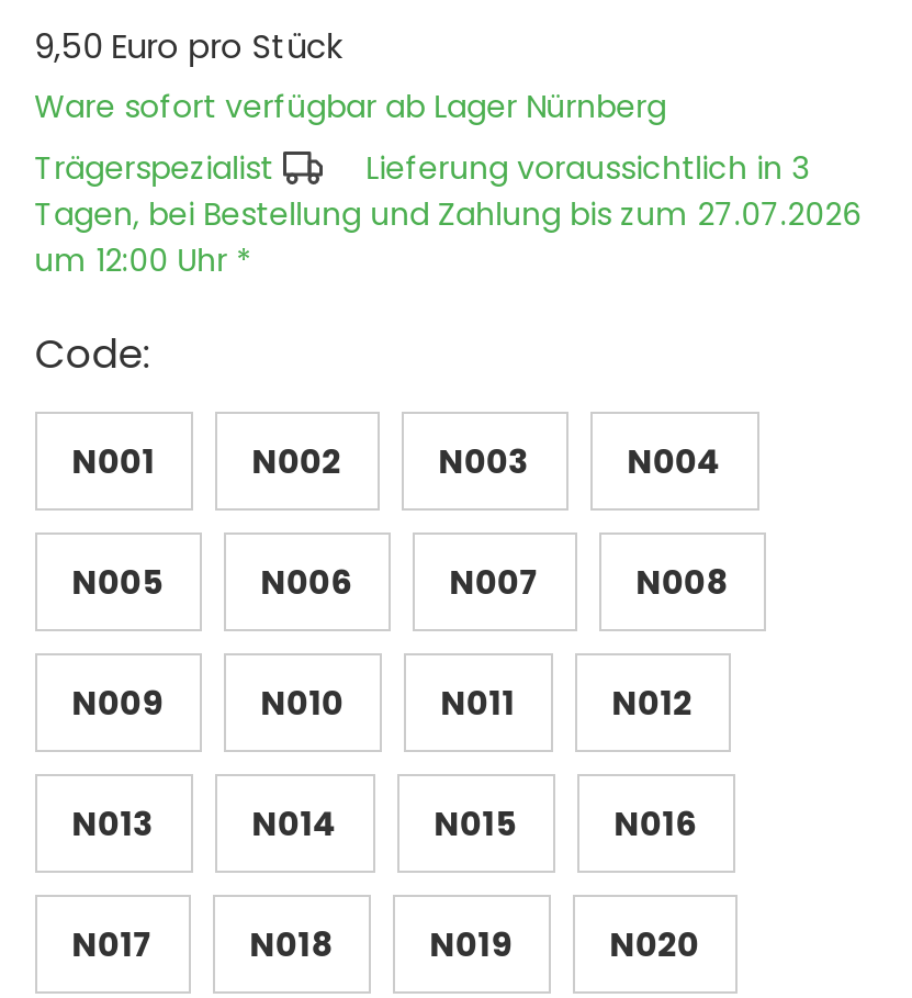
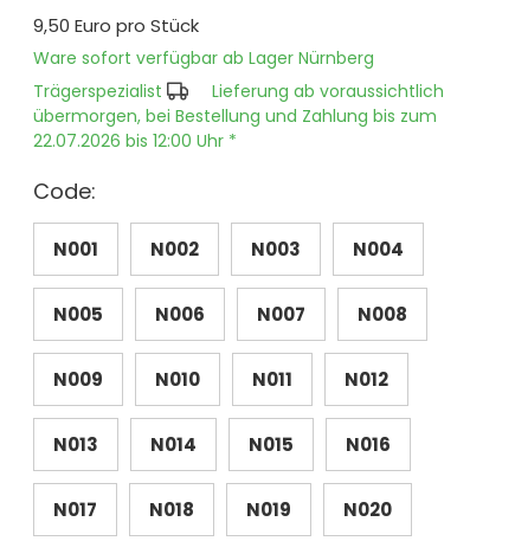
[34,147,862,283] Lieferung voraussichtlich in 3 | Tagen, bei Bestellung und Zahlung bis zum 27.07.2026 | um 12:00 Uhr * -> [33,80,443,153] Lieferung ab voraussichtlich | übermorgen, bei Bestellung und Zahlung bis zum | 22.07.2026 bis 12:00 Uhr *

